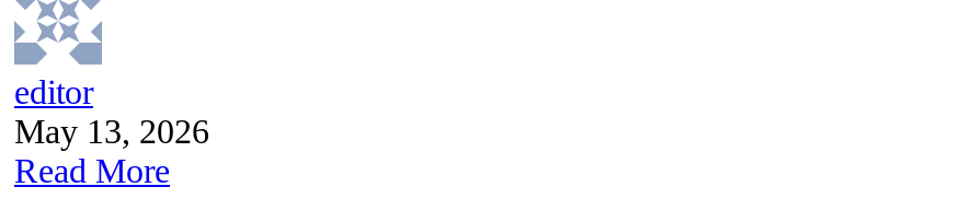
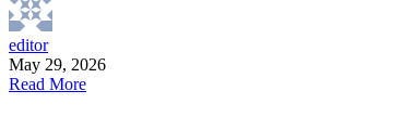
[14,112,209,149] May 13, 2026 -> [9,55,106,74] May 29, 2026

